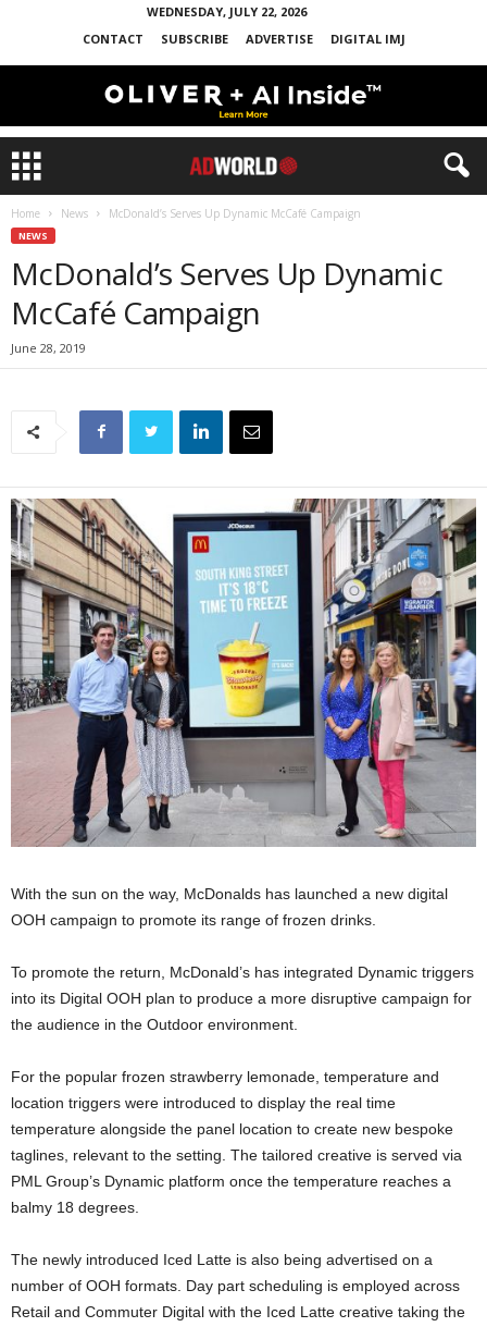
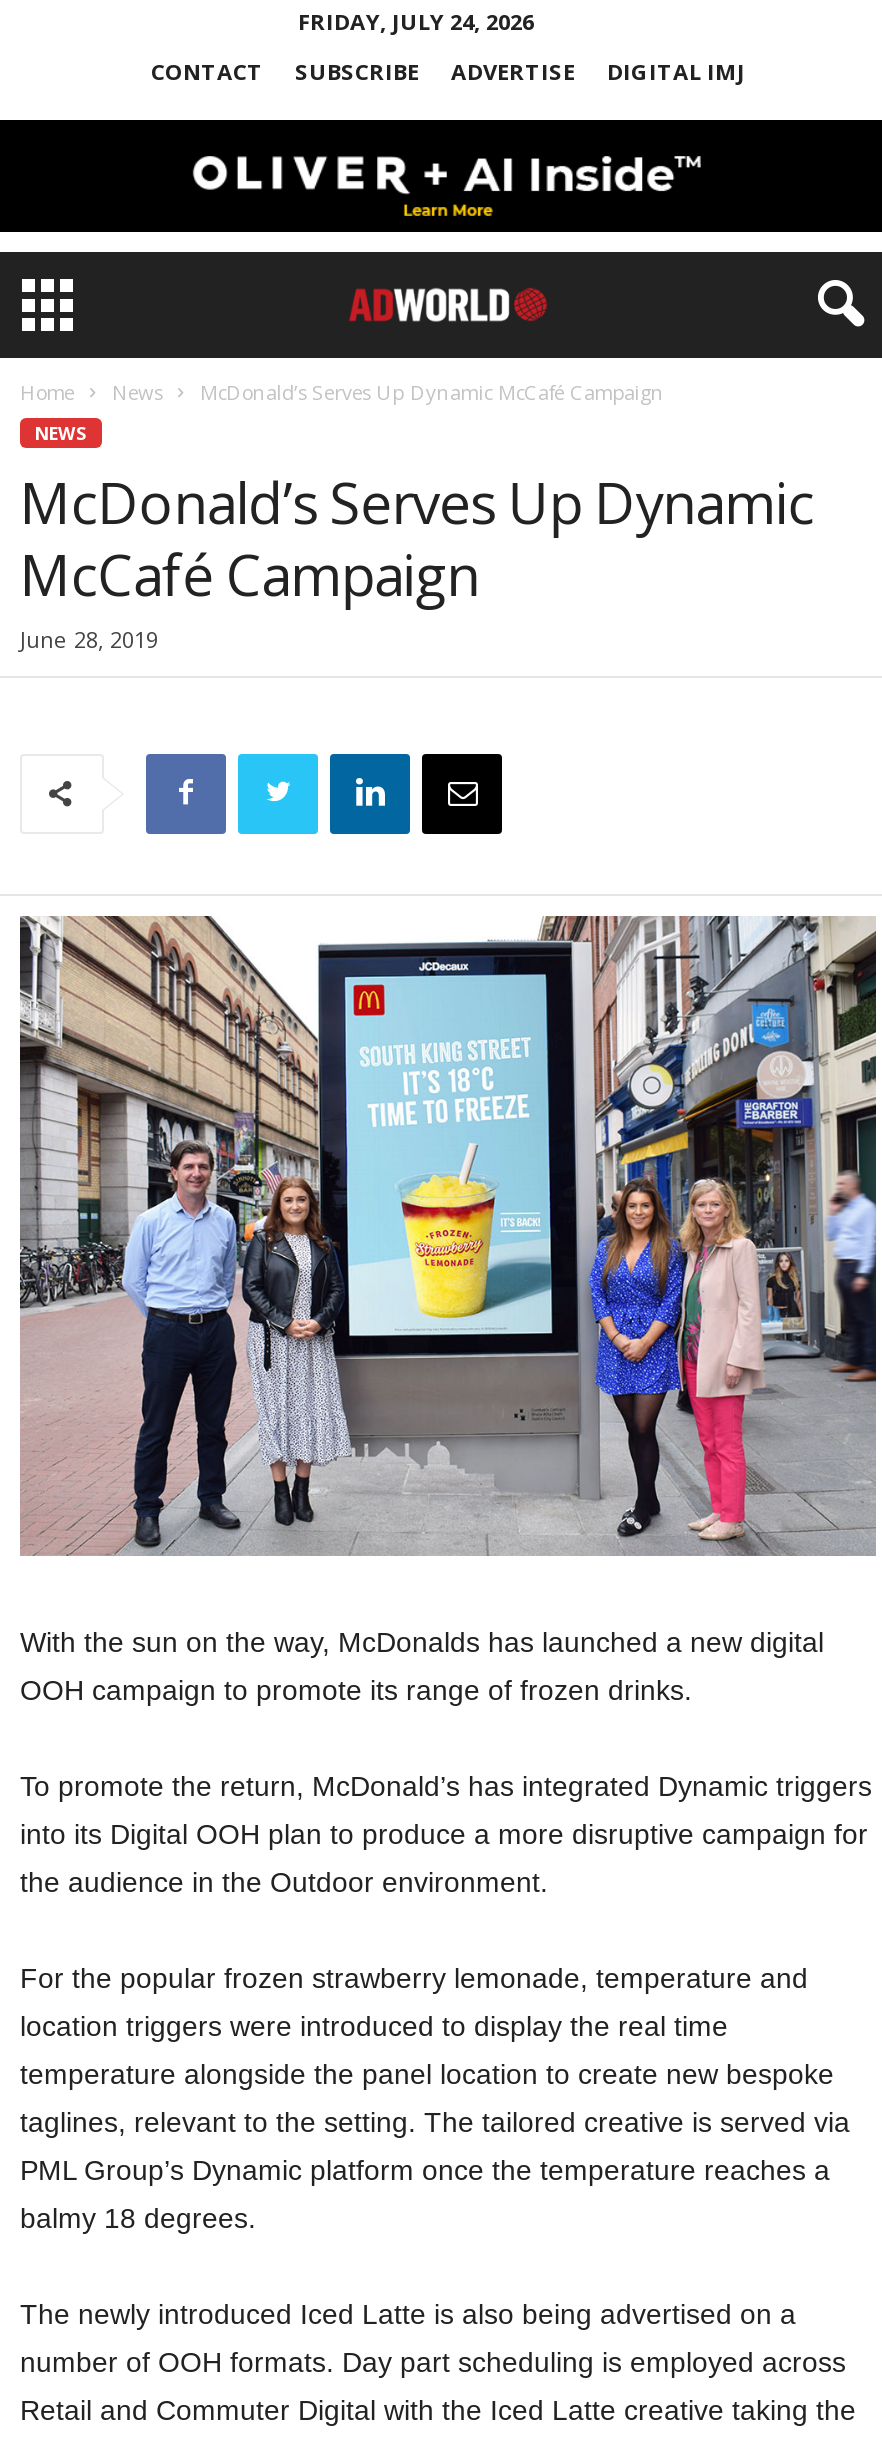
[146,3,306,20] WEDNESDAY, JULY 22, 2026 -> [298,6,534,36] FRIDAY, JULY 24, 2026

